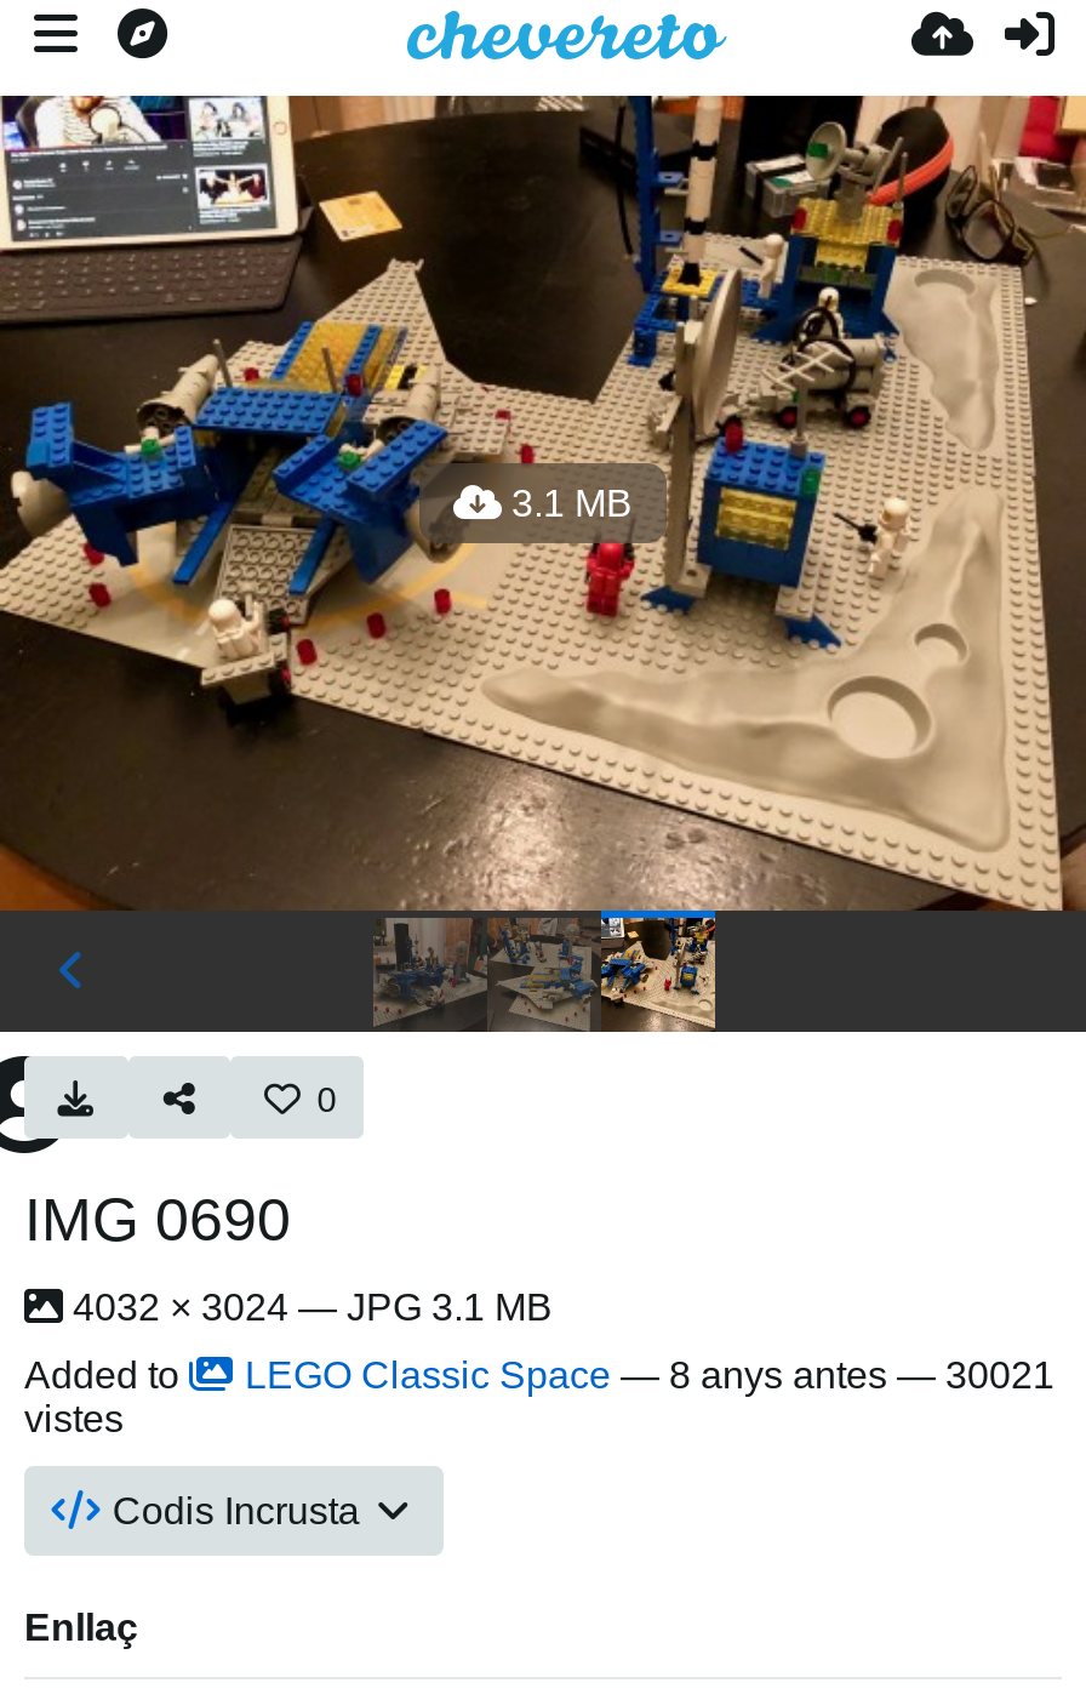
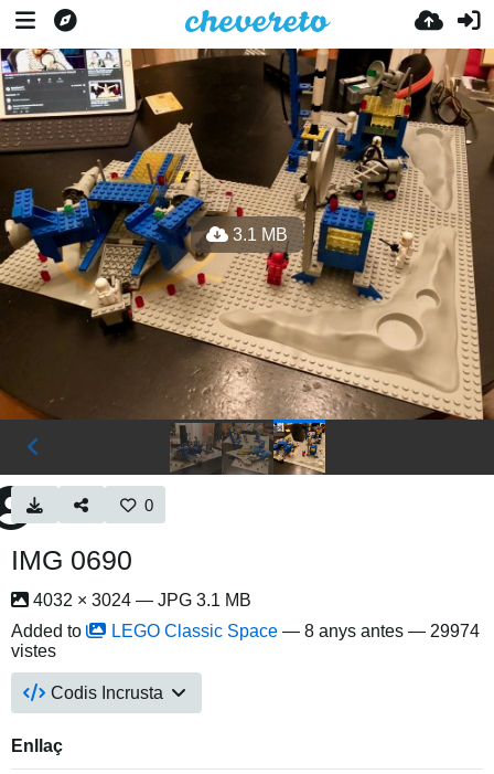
[245,1354,1054,1396] LEGO Classic Space — 8 anys antes — 30021 -> [111,622,480,640] LEGO Classic Space — 8 anys antes — 29974

